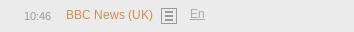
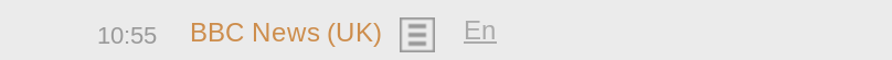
[24,8,153,22] 10:46 BBC News (UK) -> [97,18,382,48] 10:55 BBC News (UK)

